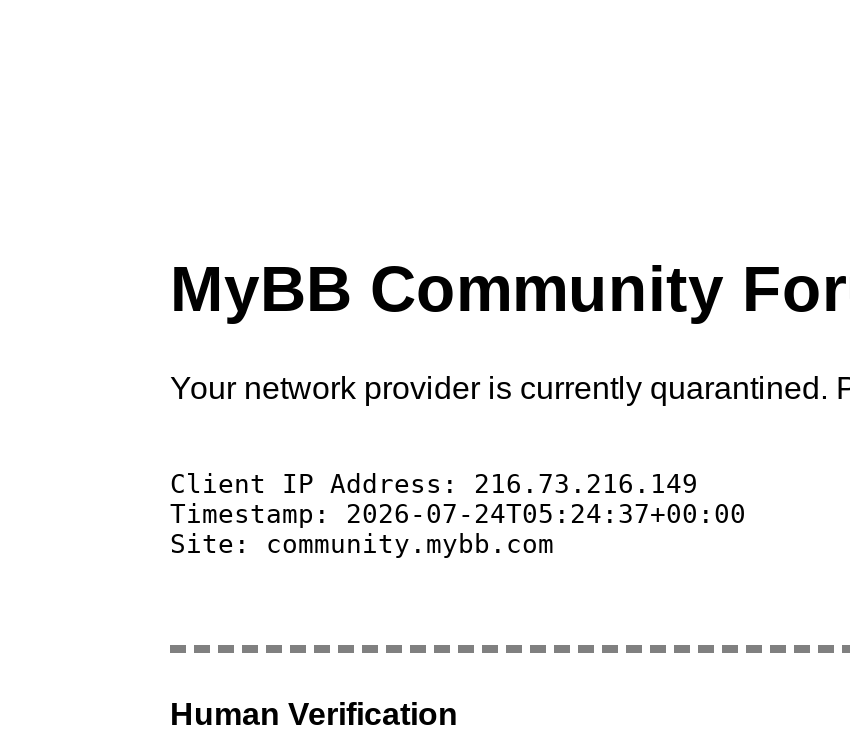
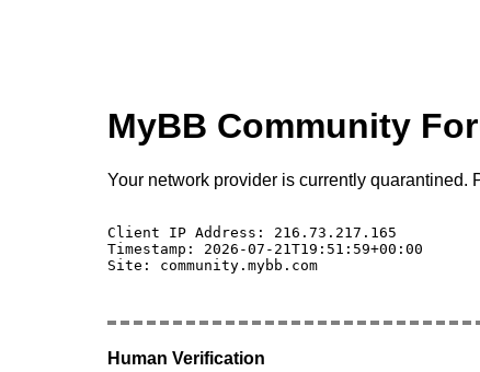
[170,469,714,499] Client IP Address: 216.73.216.149 -> [107,224,405,241] Client IP Address: 216.73.217.165
[170,499,746,529] Timestamp: 2026-07-24T05:24:37+00:00 -> [107,241,423,257] Timestamp: 2026-07-21T19:51:59+00:00

